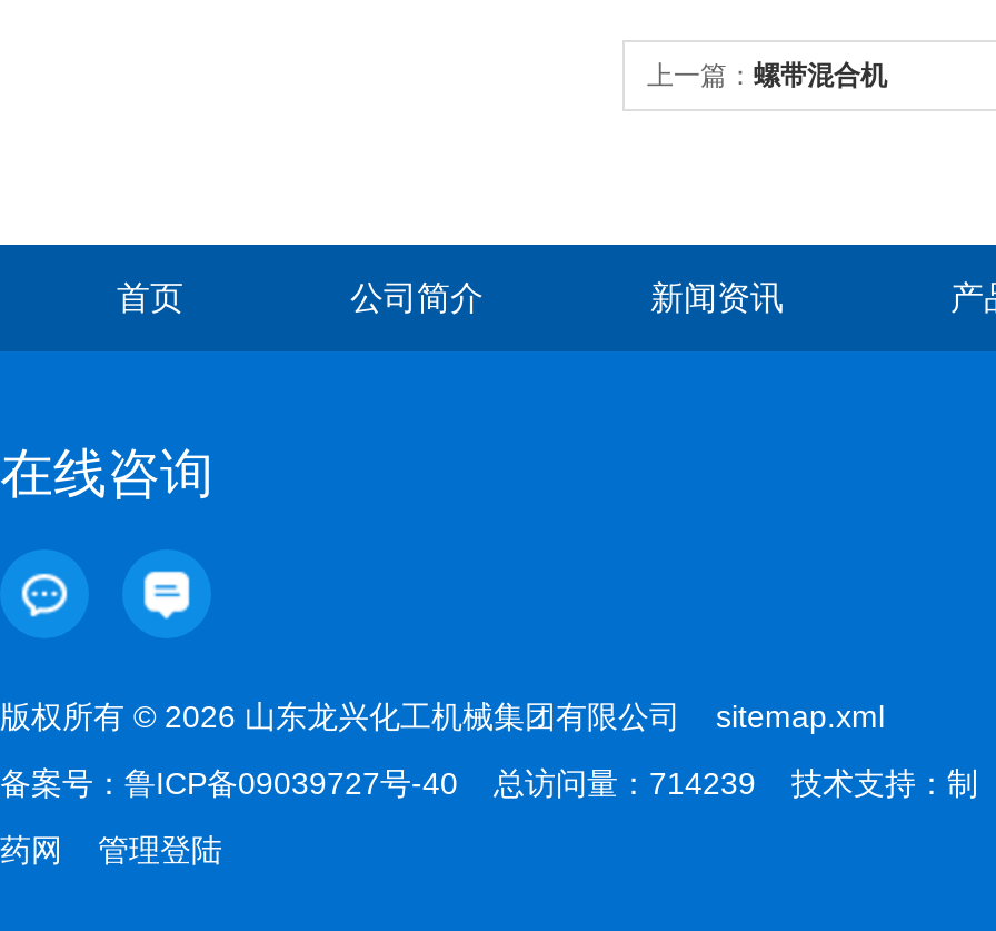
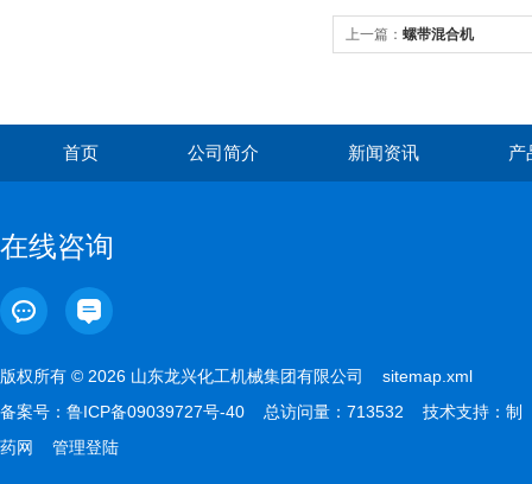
[0,765,978,801] 备案号：鲁ICP备09039727号-40总访问量：714239 技术支持：制 -> [0,402,522,421] 备案号：鲁ICP备09039727号-40总访问量：713532 技术支持：制

